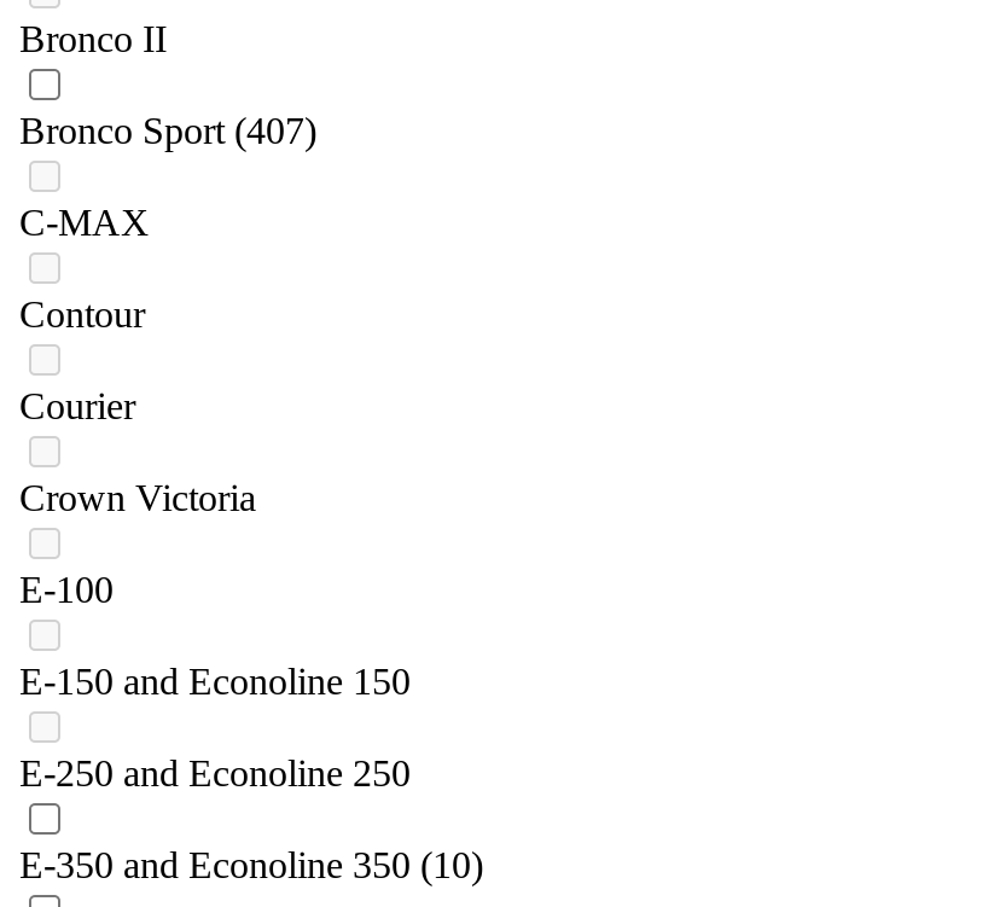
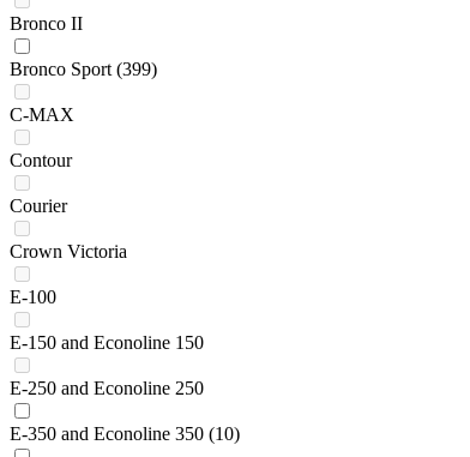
[19,111,316,152] Bronco Sport (407) -> [10,59,157,80] Bronco Sport (399)

